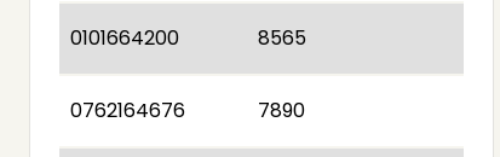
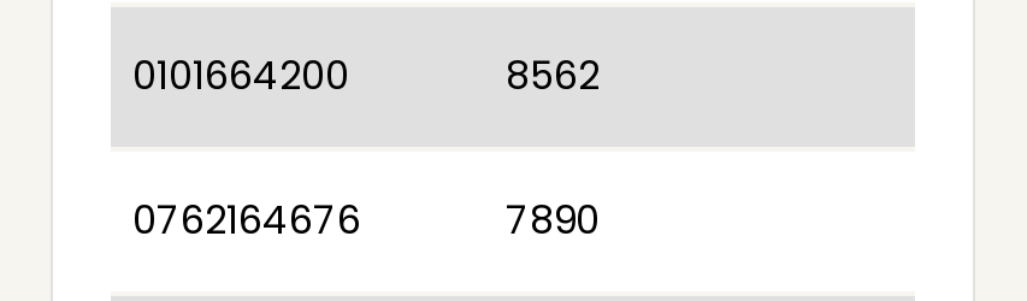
[258,24,306,52] 8565 -> [506,48,600,104] 8562

